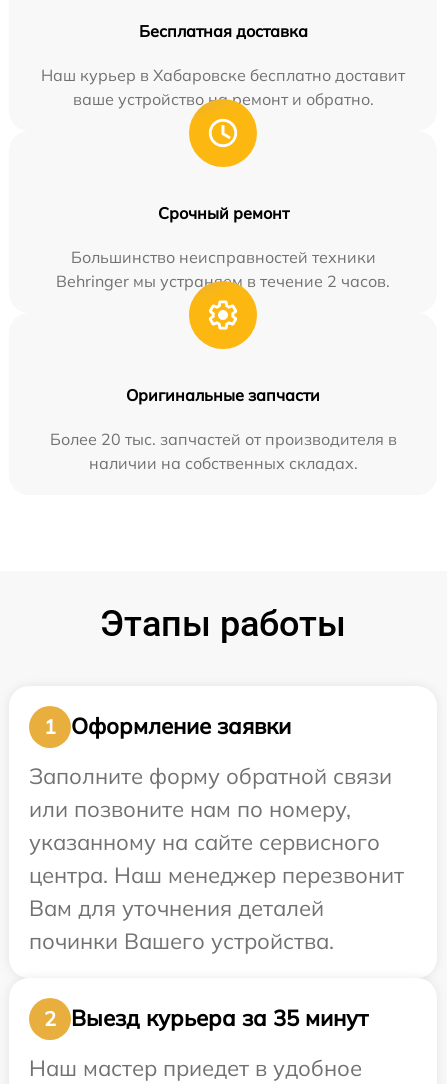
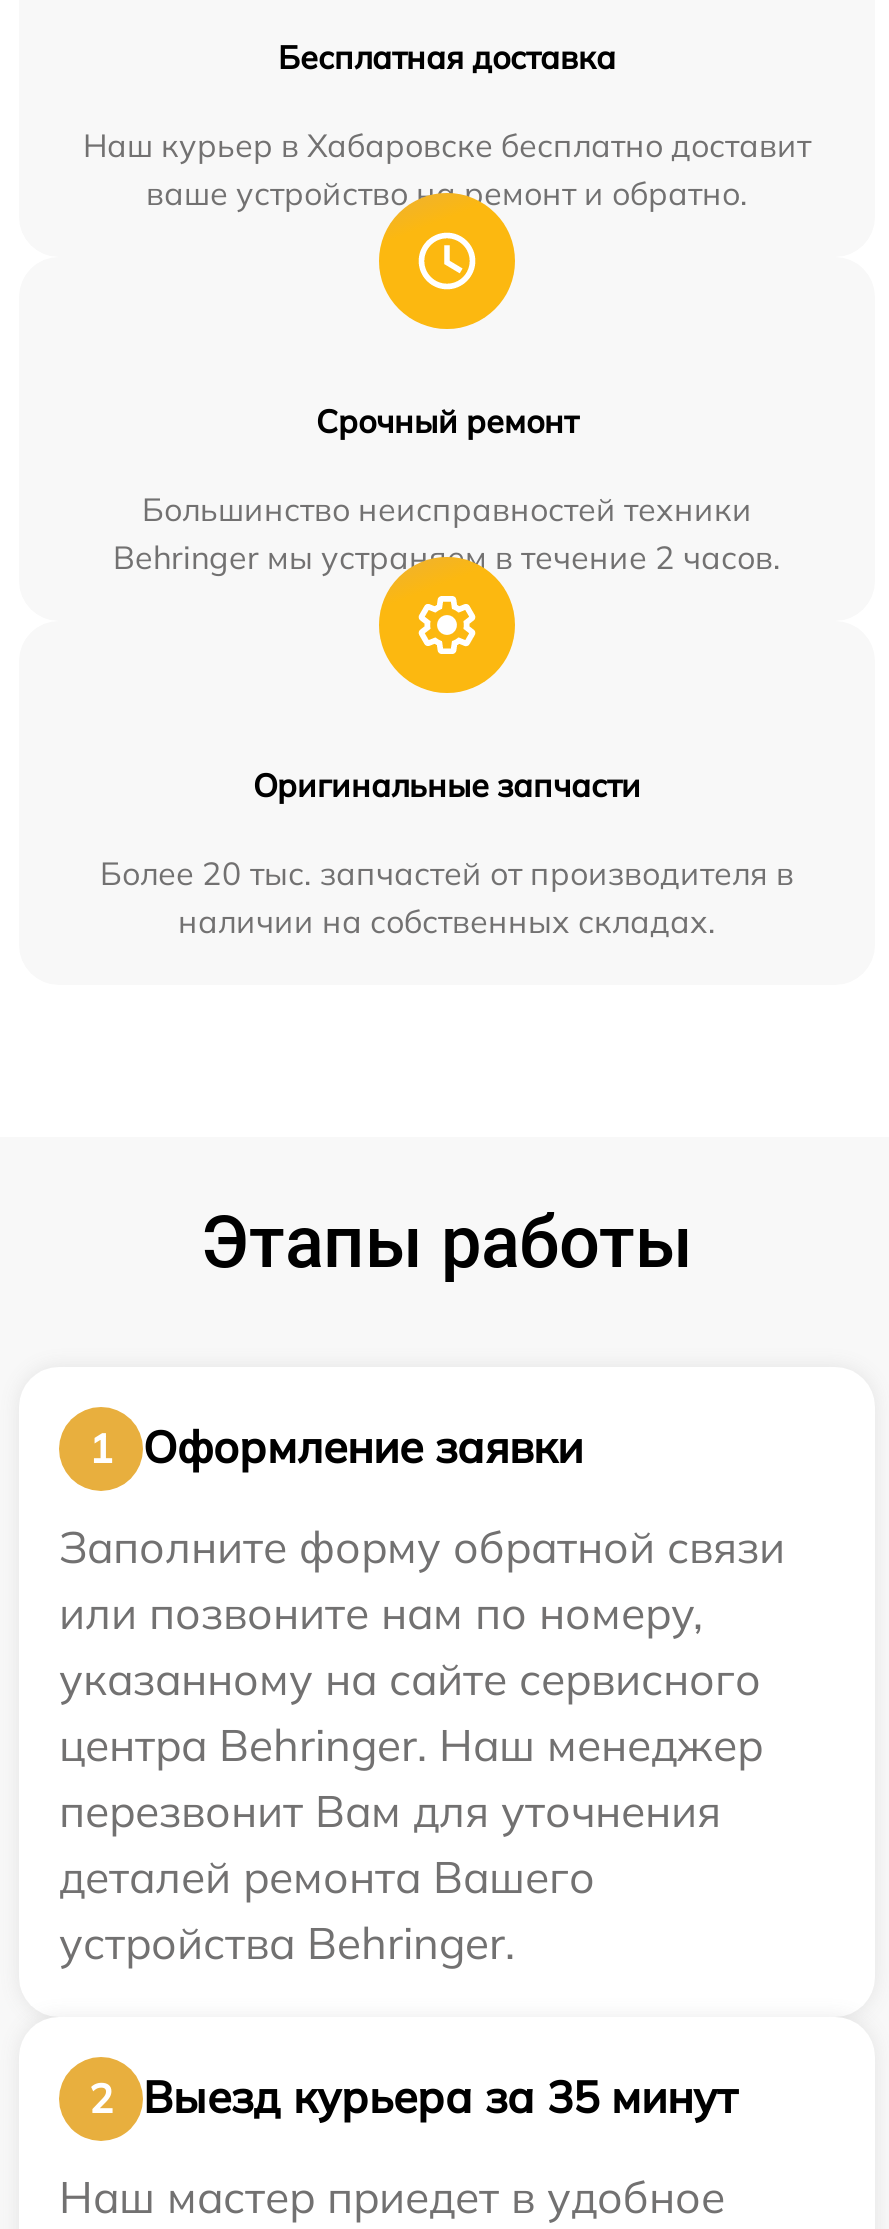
[29,861,404,955] центра. Наш менеджер перезвонит | Вам для уточнения деталей | починки Вашего устройства. -> [59,1716,763,1970] центра Behringer. Наш менеджер | перезвонит Вам для уточнения | деталей ремонта Вашего | устройства Behringer.

